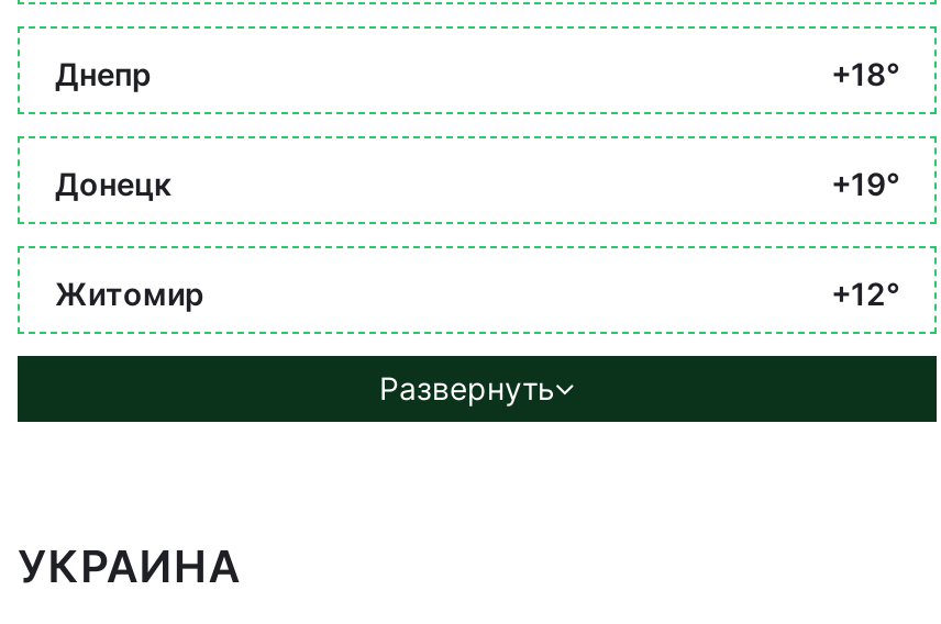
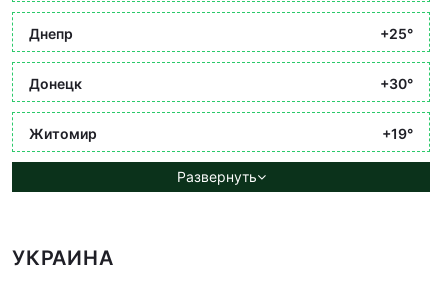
[831,54,899,91] +18° -> [380,24,413,41] +25°
[831,164,899,201] +19° -> [380,74,413,91] +30°
[831,274,899,311] +12° -> [382,124,413,141] +19°

